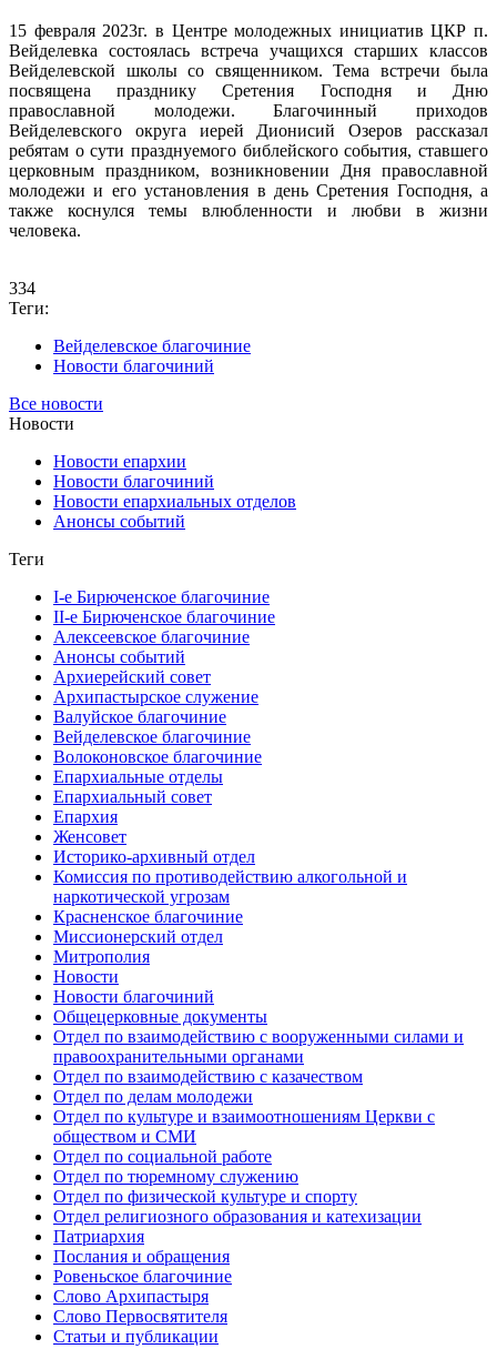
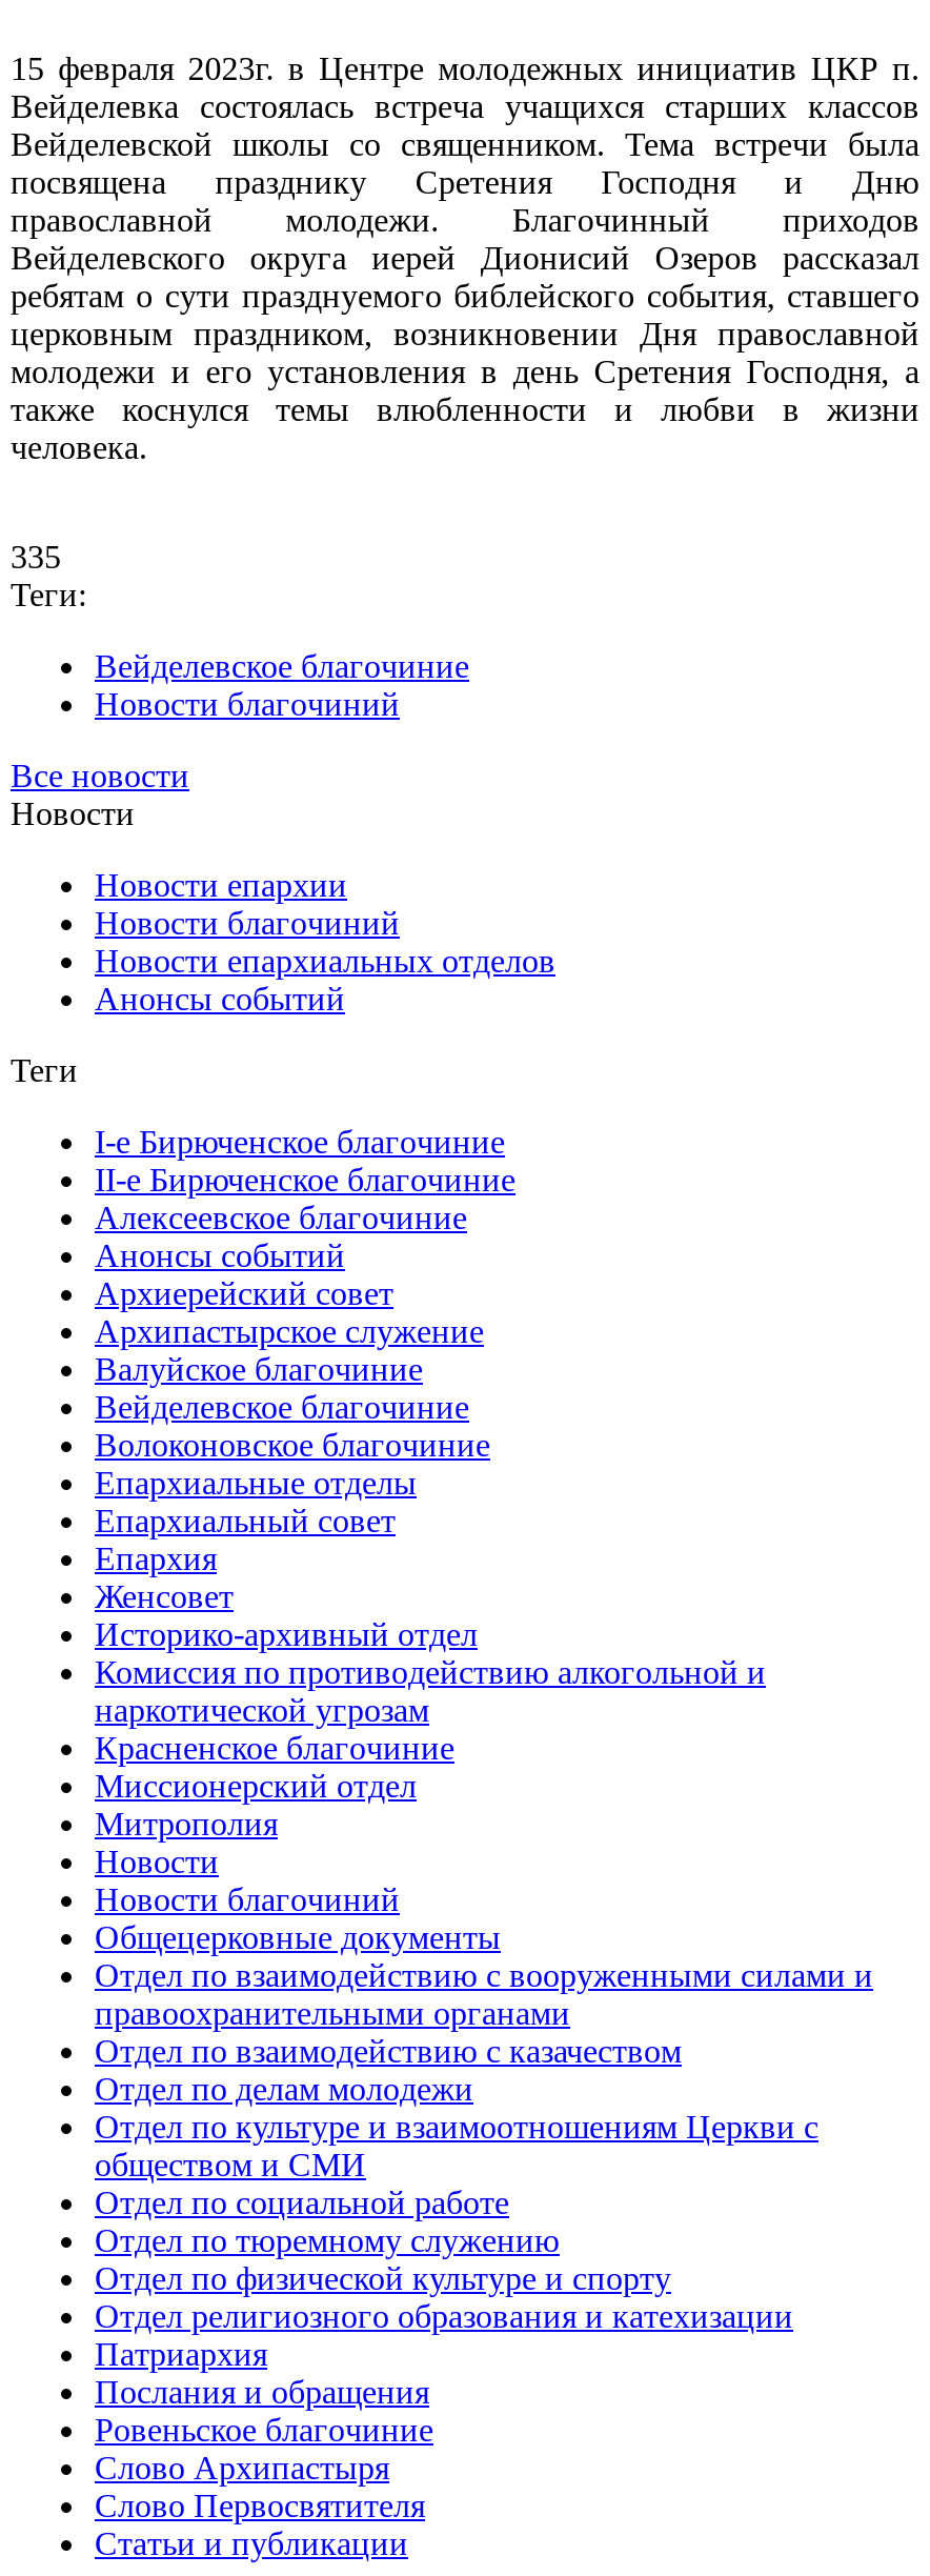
[9,278,35,297] 334 -> [11,538,61,574] 335

